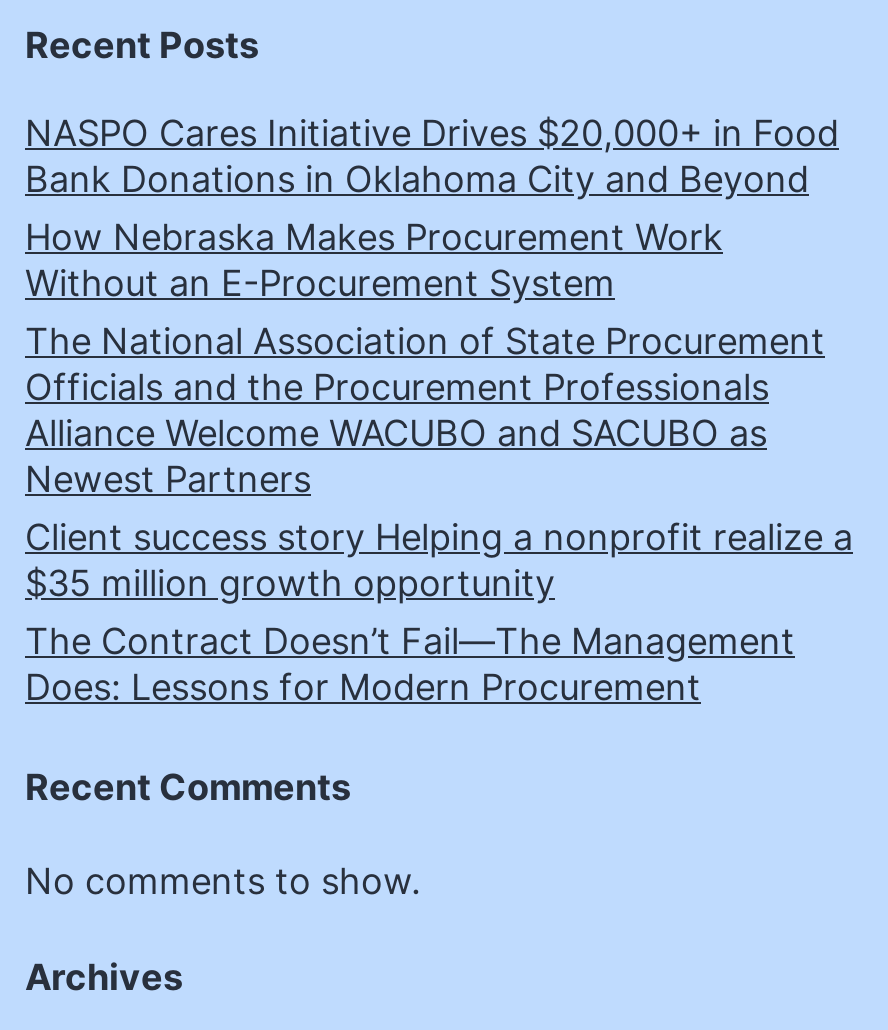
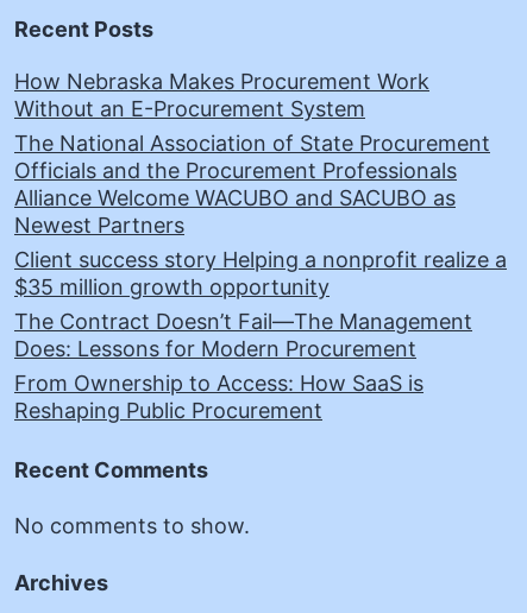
[25,111,839,199] NASPO Cares Initiative Drives $20,000+ in Food | Bank Donations in Oklahoma City and Beyond -> none
moved [25,215,853,707] -> [14,69,507,361]: How Nebraska Makes Procurement Work | Without an E-Procurement System | The National Association of State Procurement | ... | The Contract Doesn’t Fail—The Management | Does: Lessons for Modern Procurement
none -> [14,370,424,423] From Ownership to Access: How SaaS is | Reshaping Public Procurement

